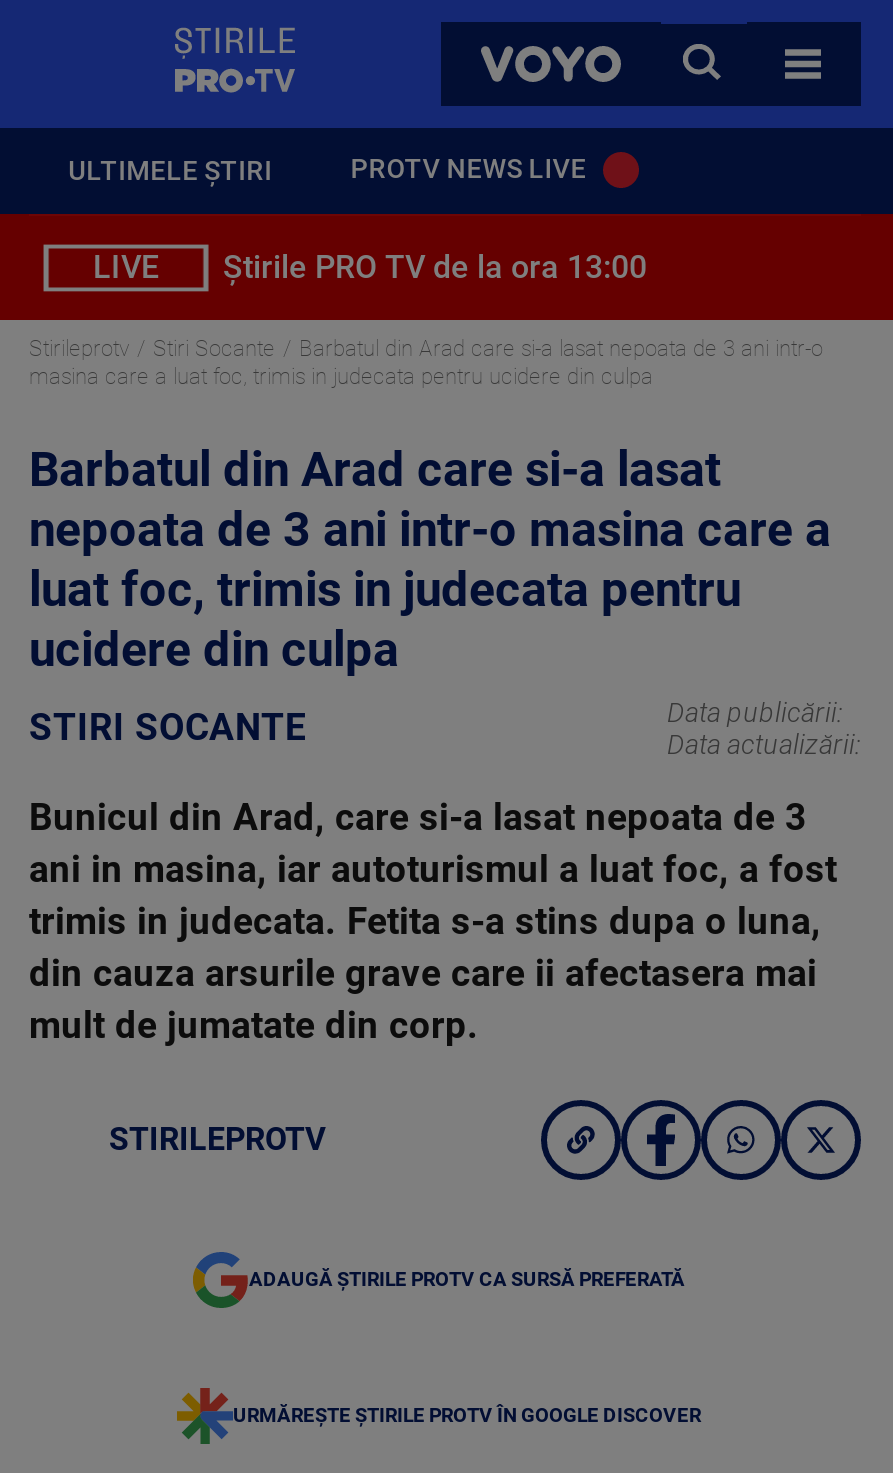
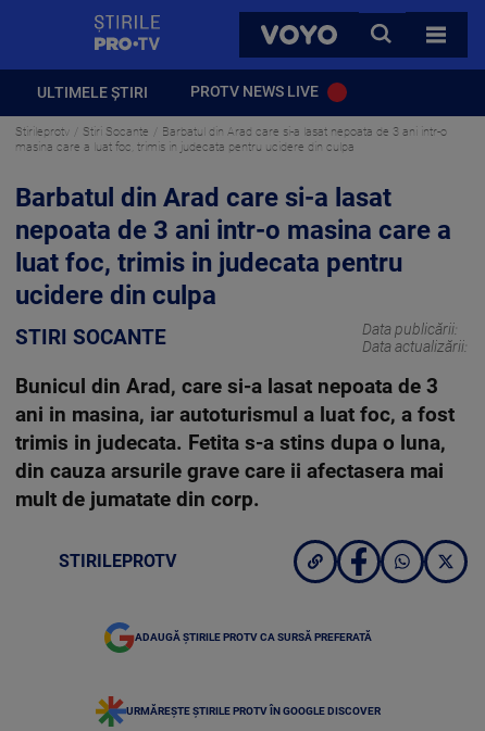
[93,248,647,286] LIVE | Știrile PRO TV de la ora 13:00 -> none

